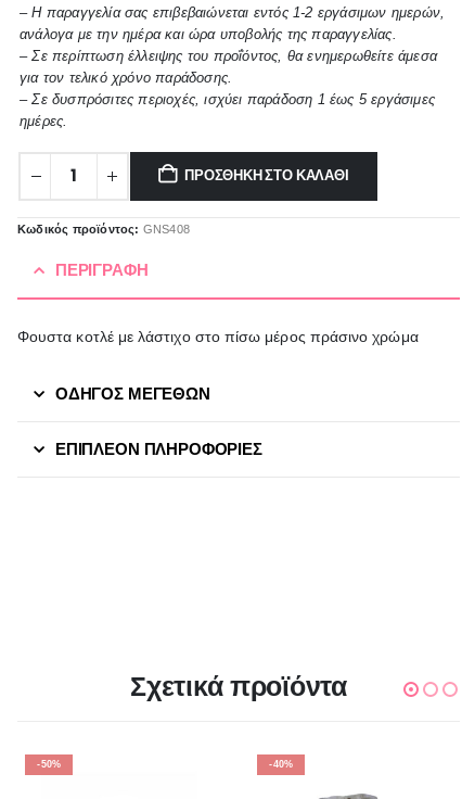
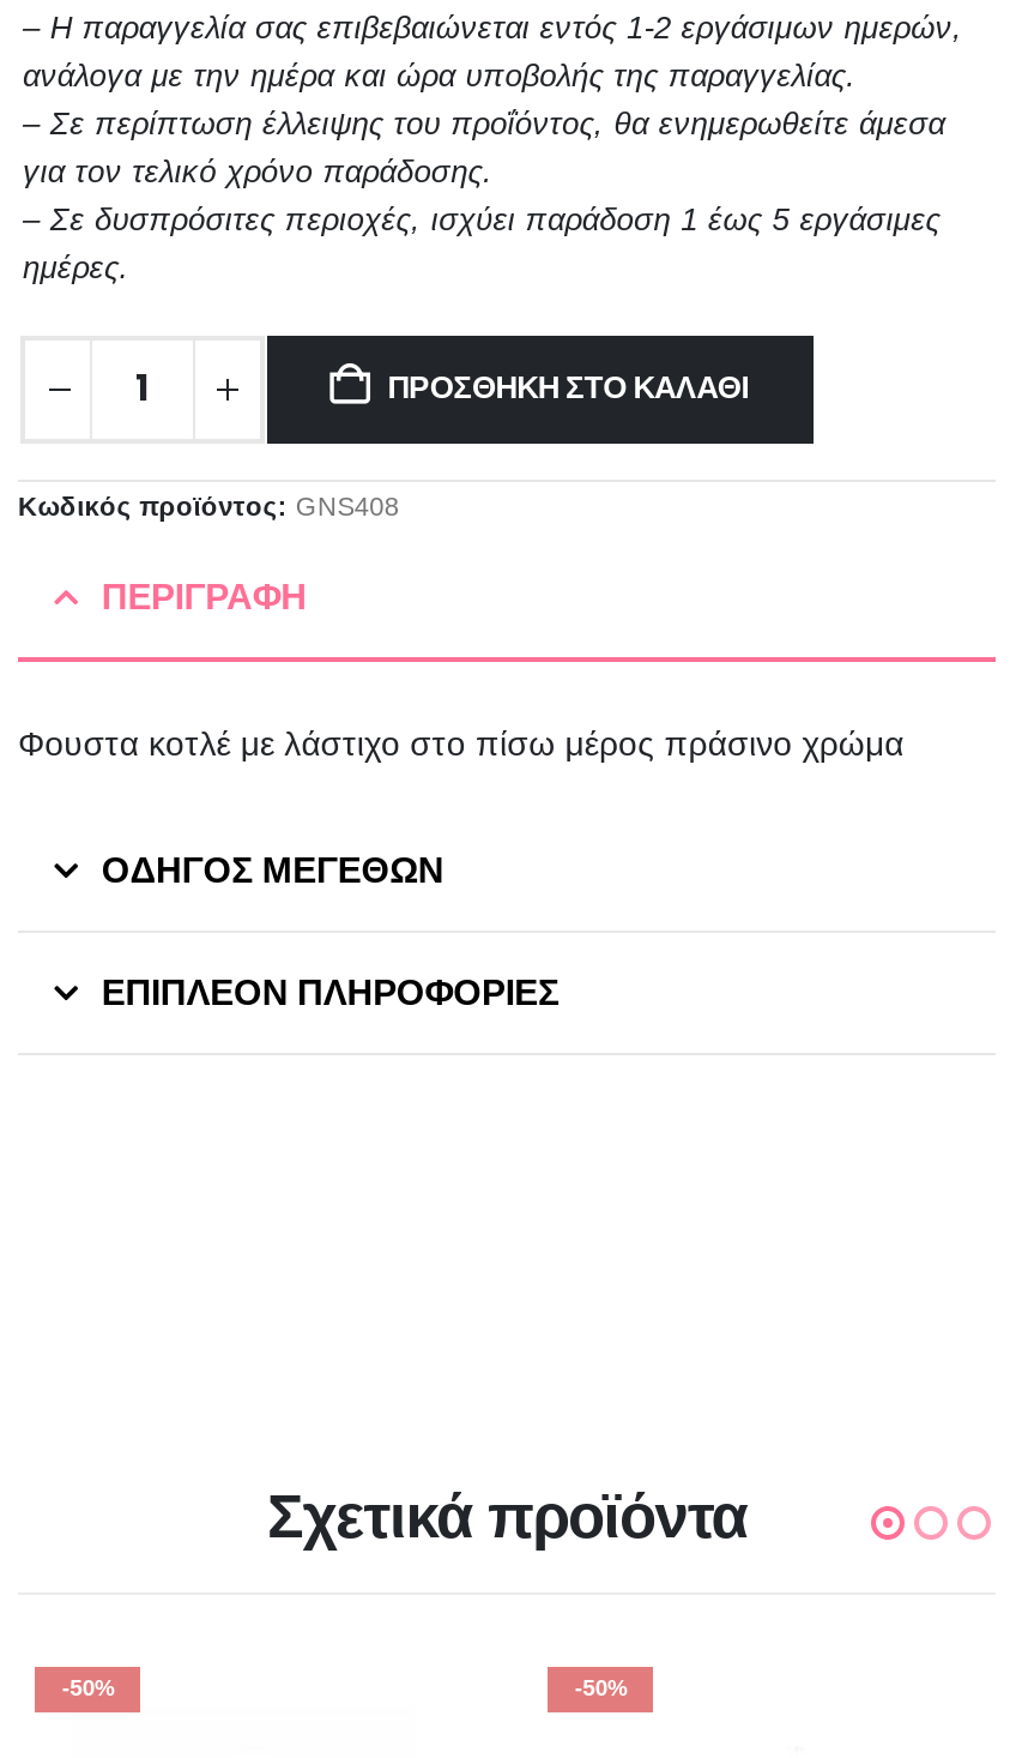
[269,759,293,770] -40% -> [575,1677,627,1701] -50%

